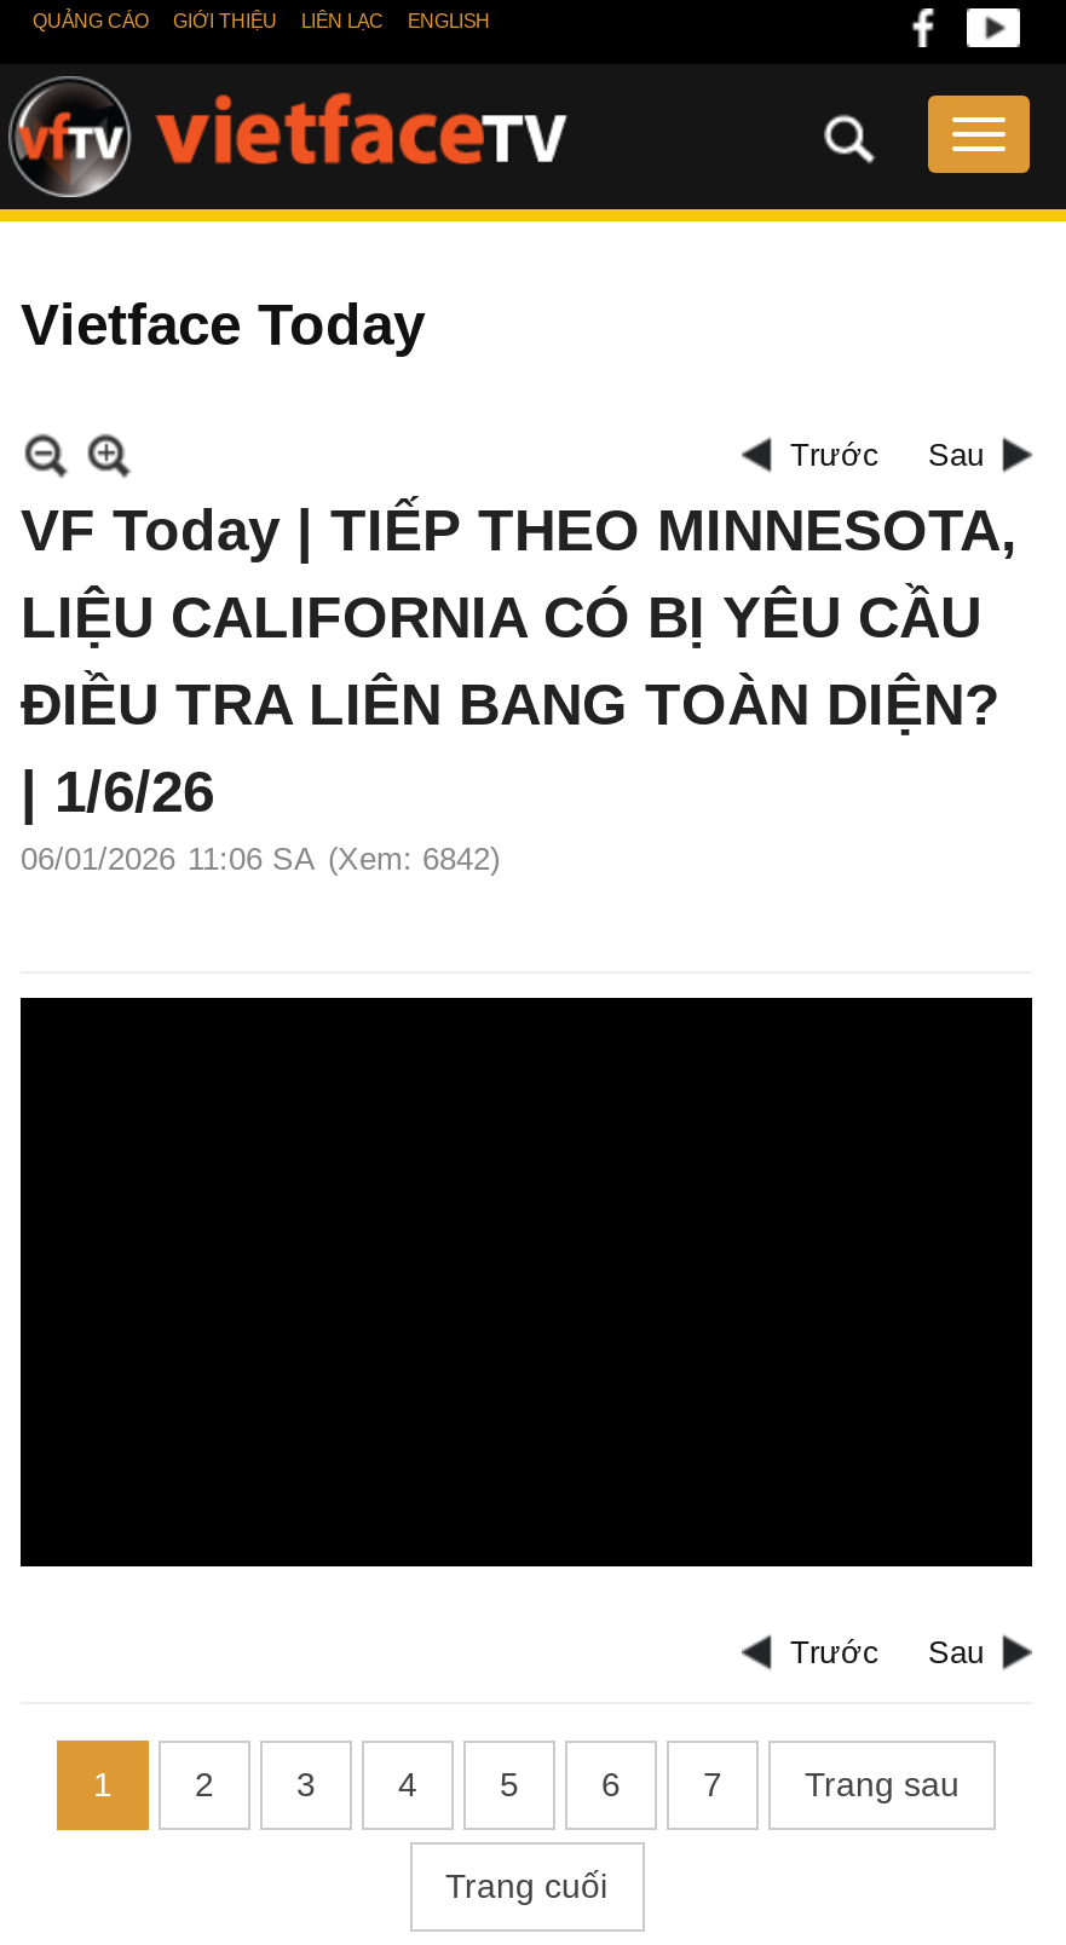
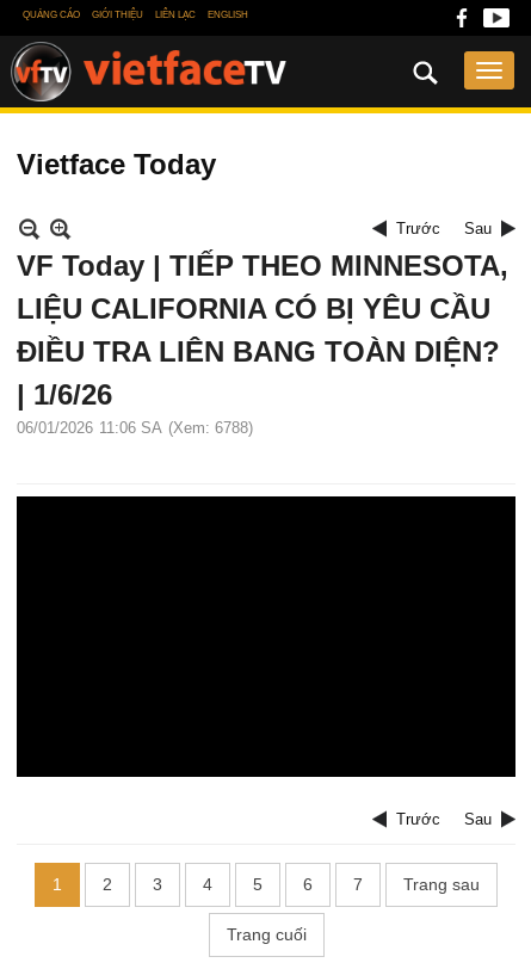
[21,841,500,877] 06/01/2026 11:06 SA (Xem: 6842) -> [17,419,253,437] 06/01/2026 11:06 SA (Xem: 6788)

